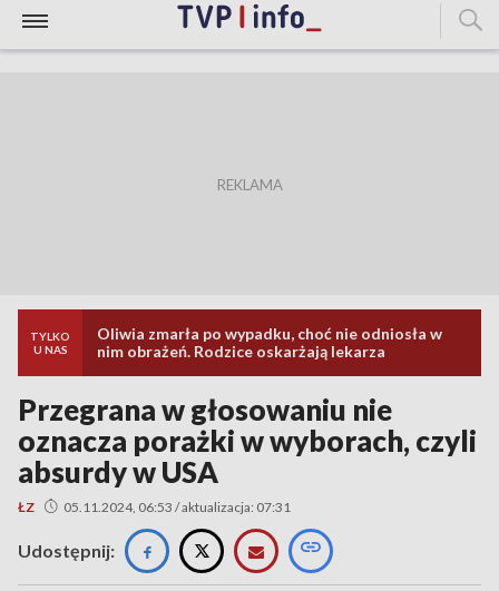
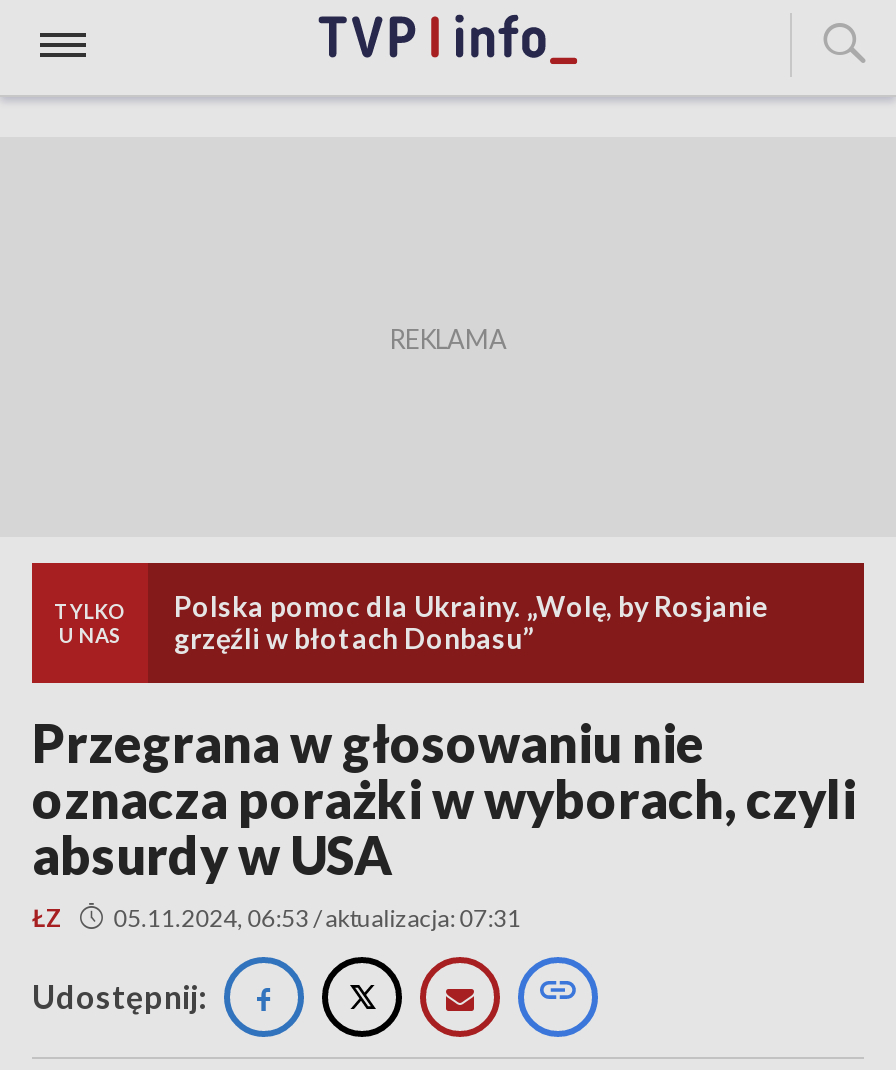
[97,324,442,361] Oliwia zmarła po wypadku, choć nie odniosła w | nim obrażeń. Rodzice oskarżają lekarza -> [174,589,768,655] Polska pomoc dla Ukrainy. „Wolę, by Rosjanie | grzęźli w błotach Donbasu”

